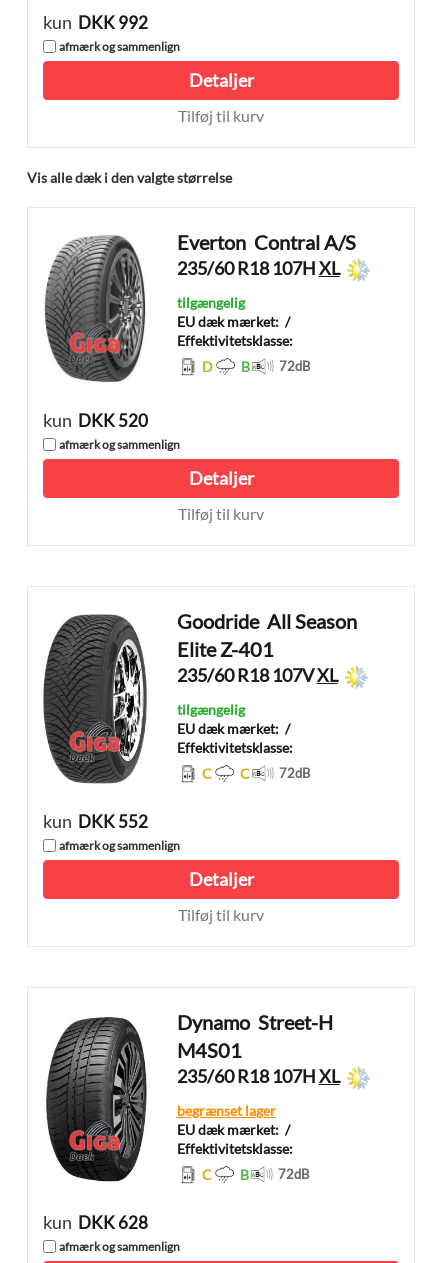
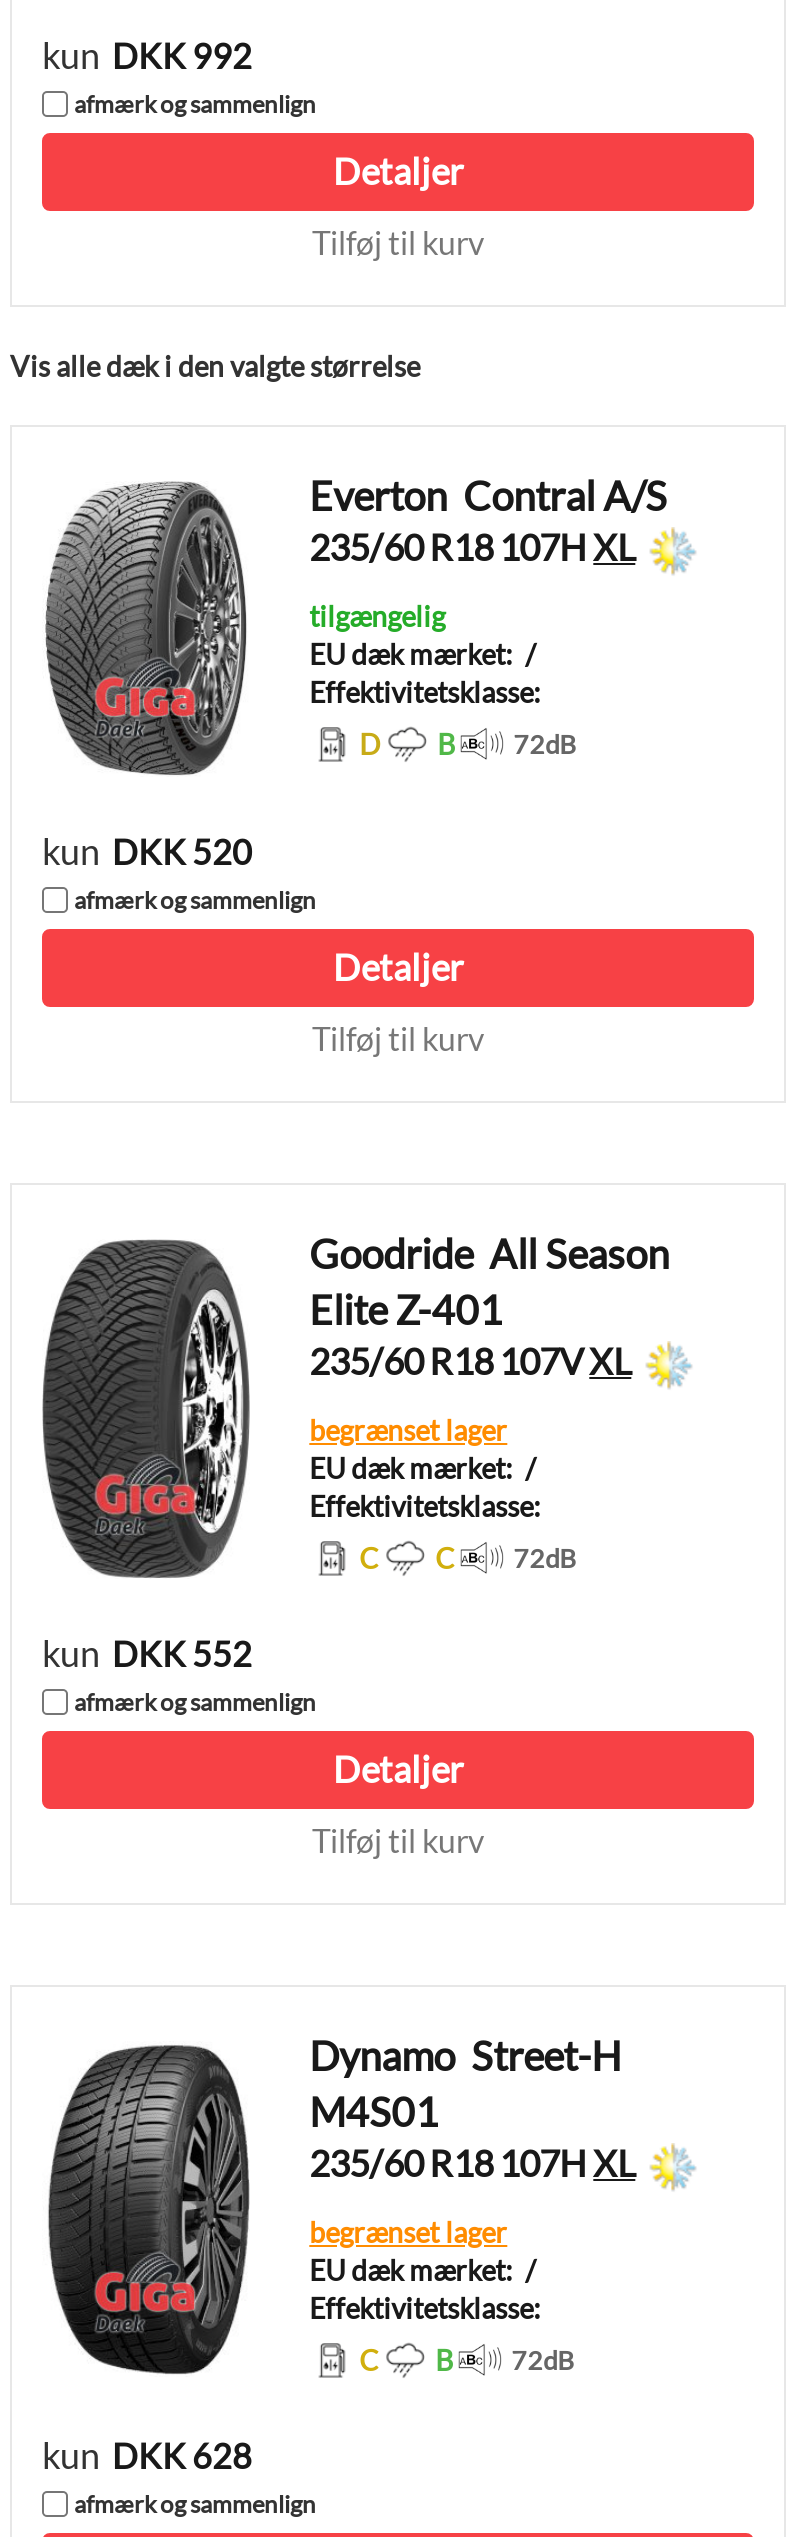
[177,701,245,718] tilgængelig -> [309,1414,507,1448] begrænset lager

